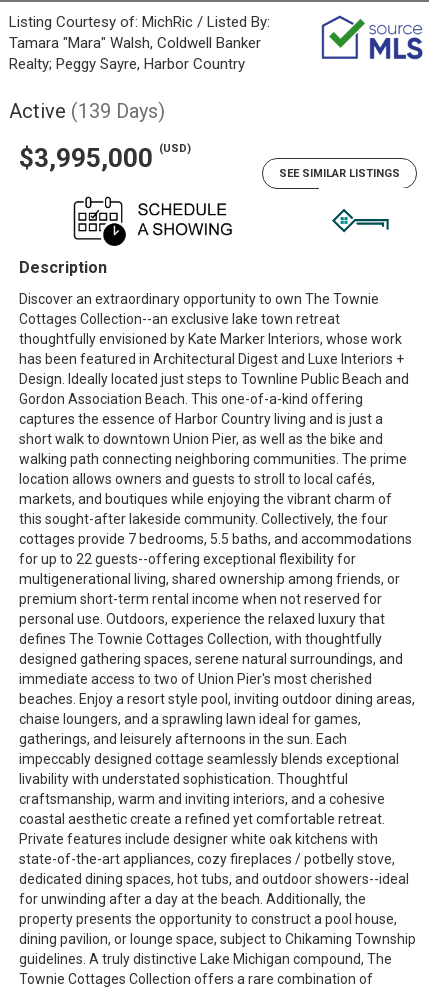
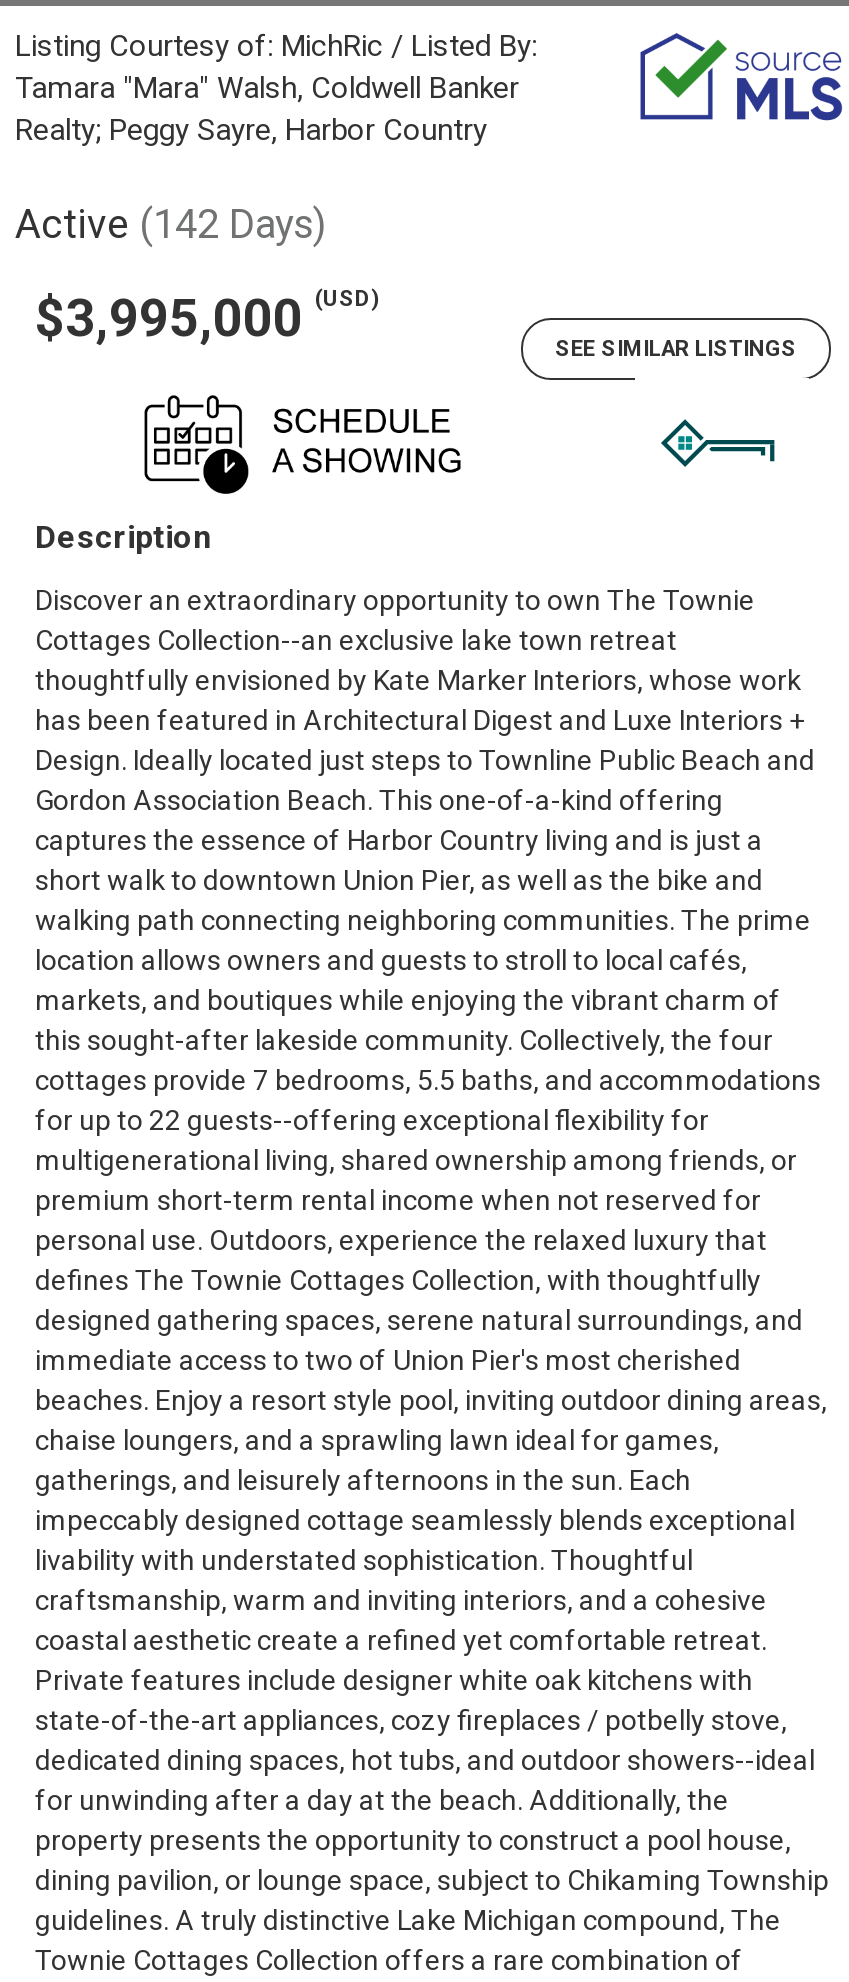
[9,99,165,123] Active (139 Days) -> [15,200,327,248] Active (142 Days)

